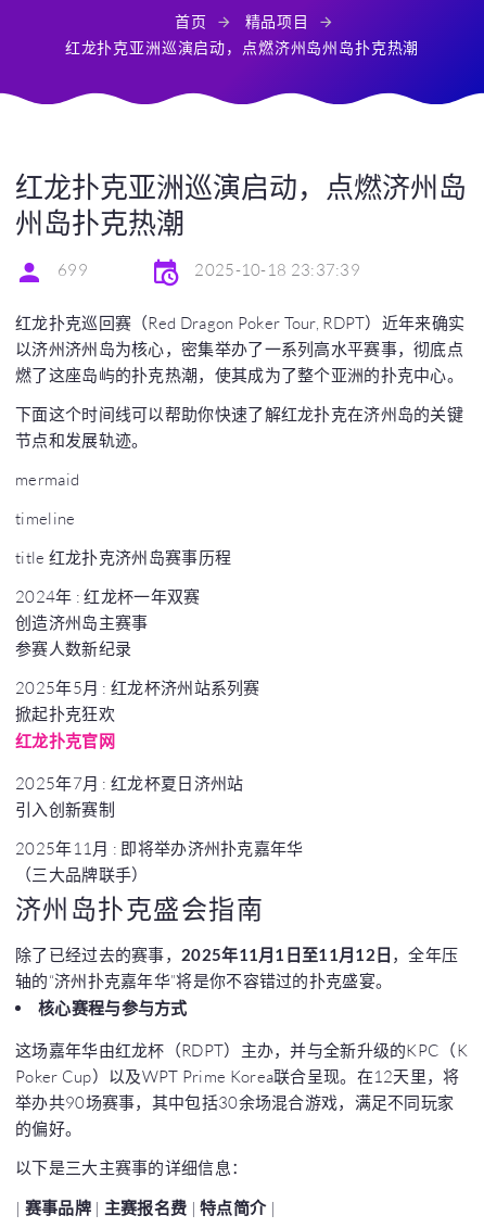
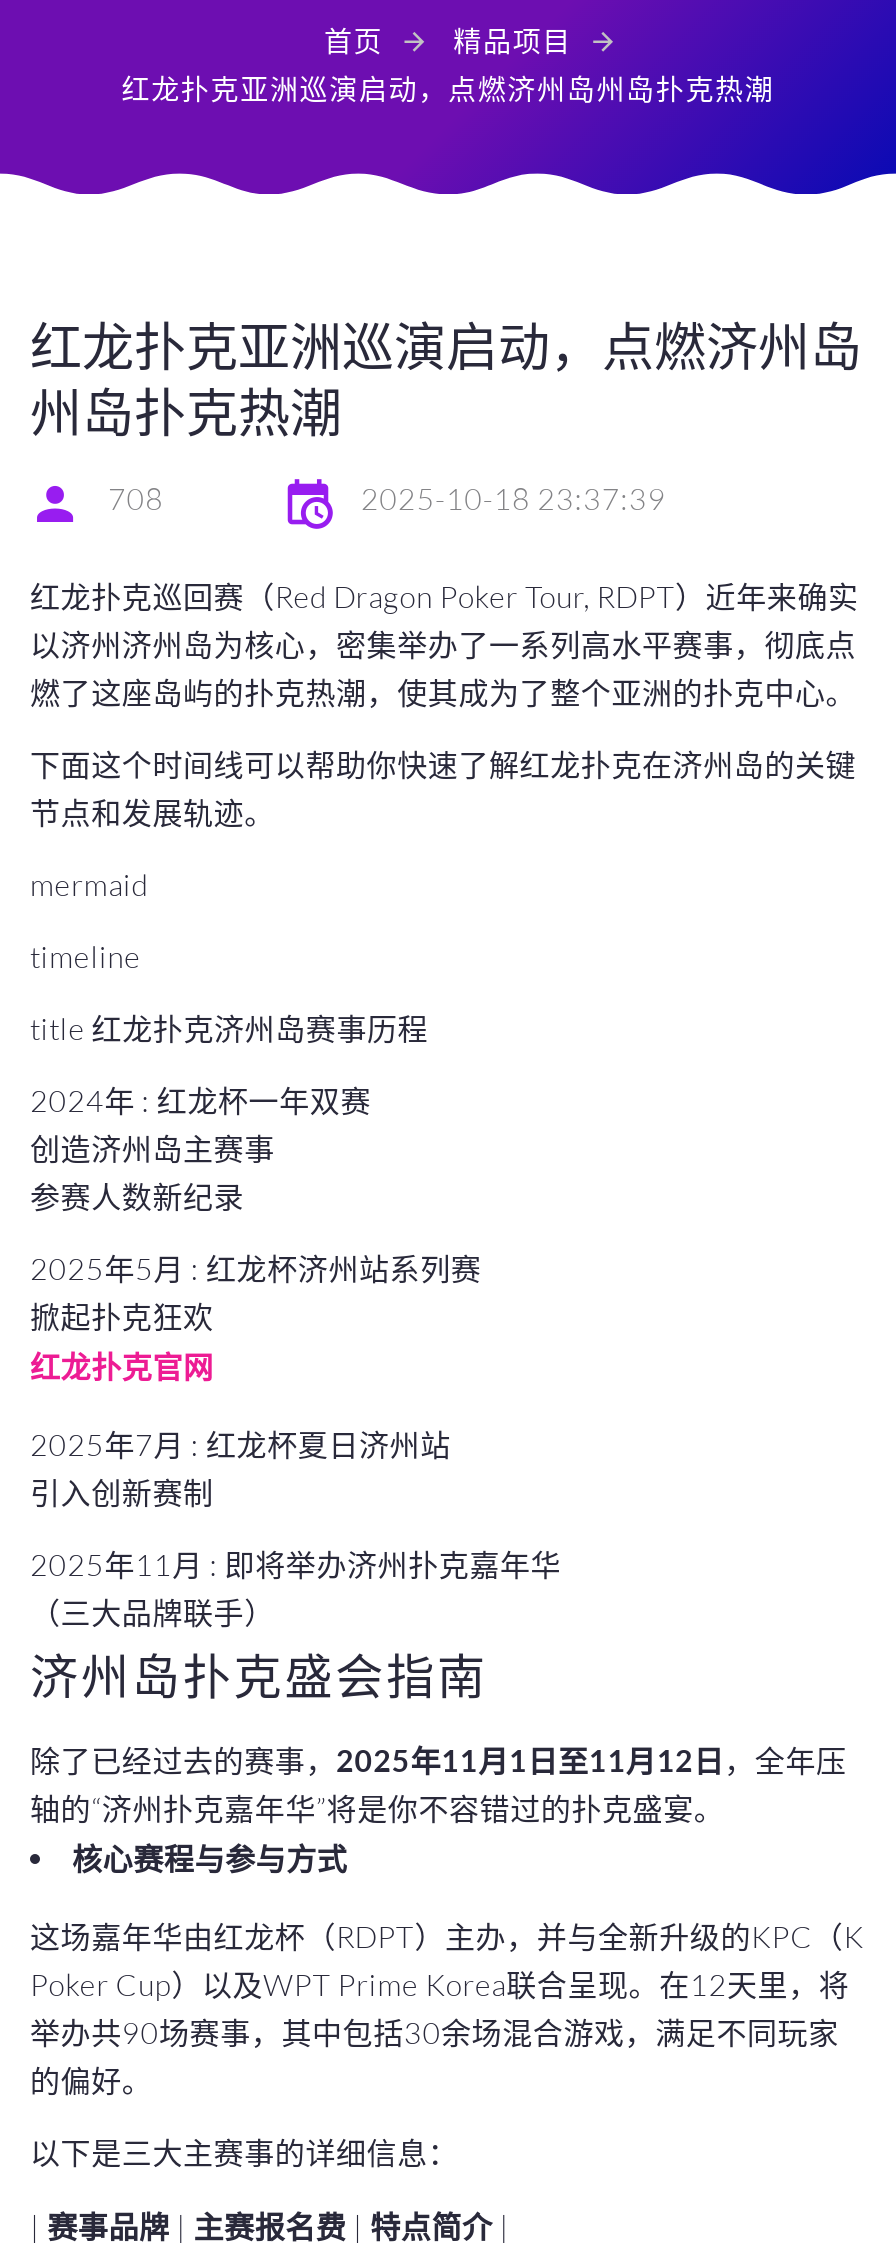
[58,259,88,280] 699 -> [108,480,164,518] 708

